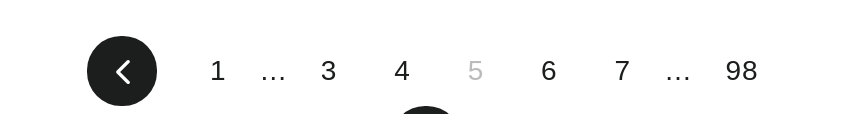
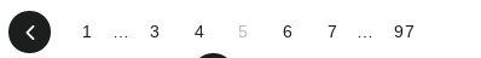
[725,54,759,86] 98 -> [394,22,414,41] 97

